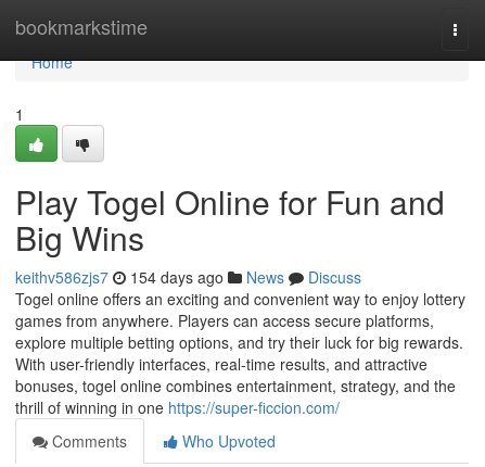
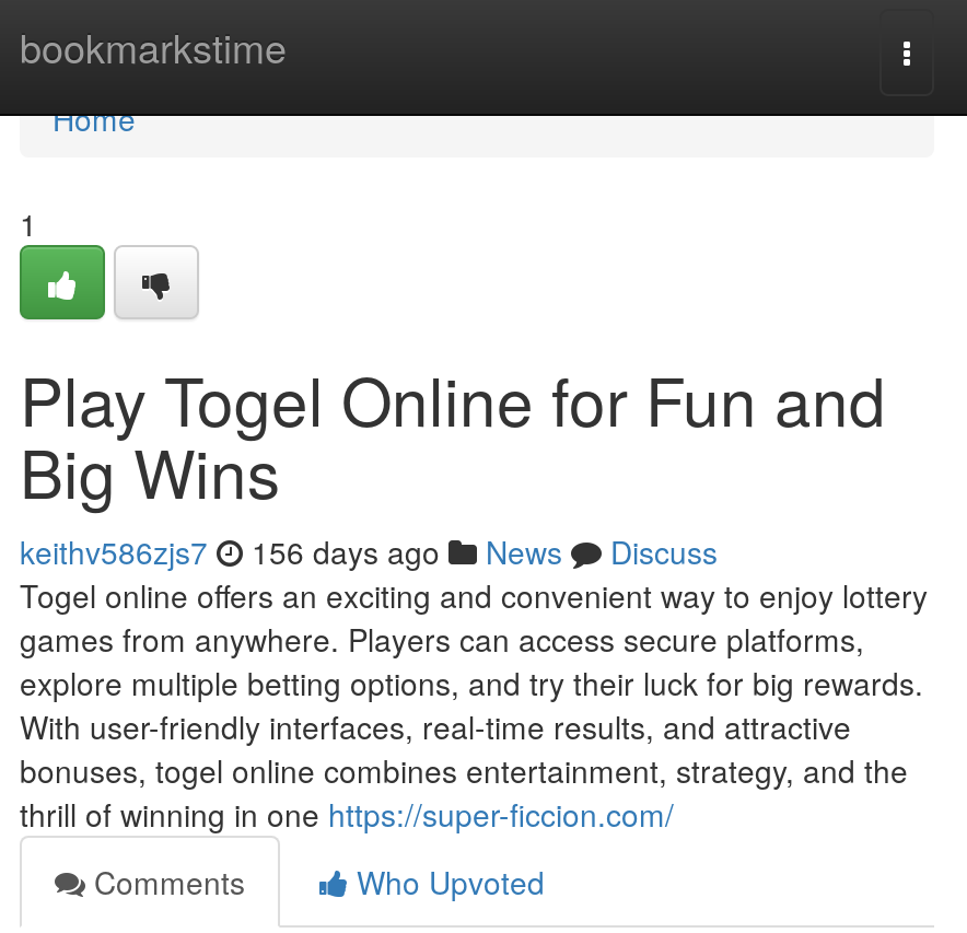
[15,266,361,288] keithv586zjs7 154 days ago News Discuss -> [20,529,718,573] keithv586zjs7 156 days ago News Discuss

